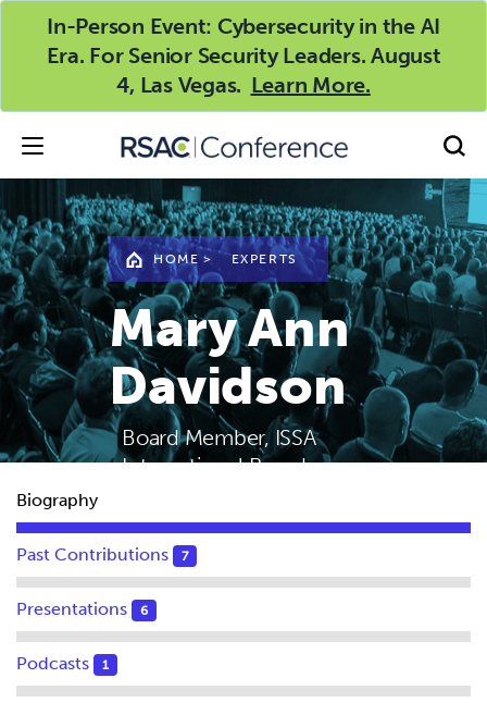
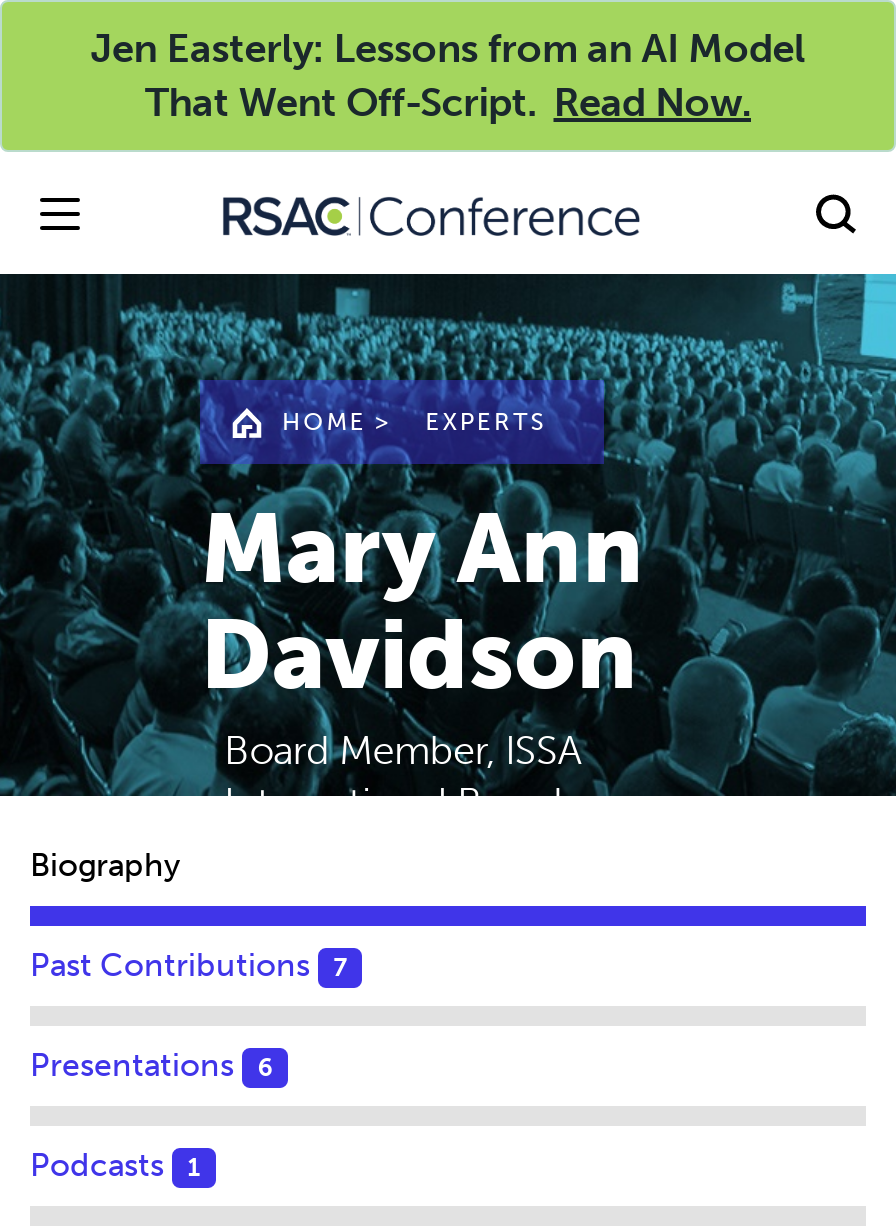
[46,13,441,98] In-Person Event: Cybersecurity in the AI | Era. For Senior Security Leaders. August | 4, Las Vegas. Learn More. -> [90,24,806,126] Jen Easterly: Lessons from an AI Model | That Went Off-Script. Read Now.

